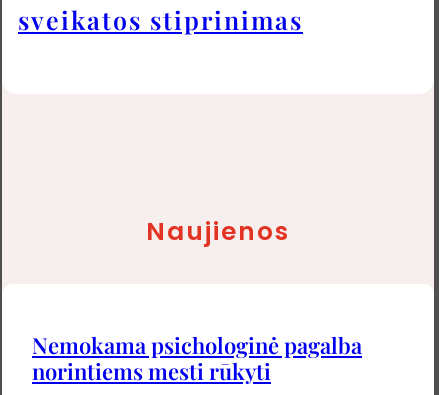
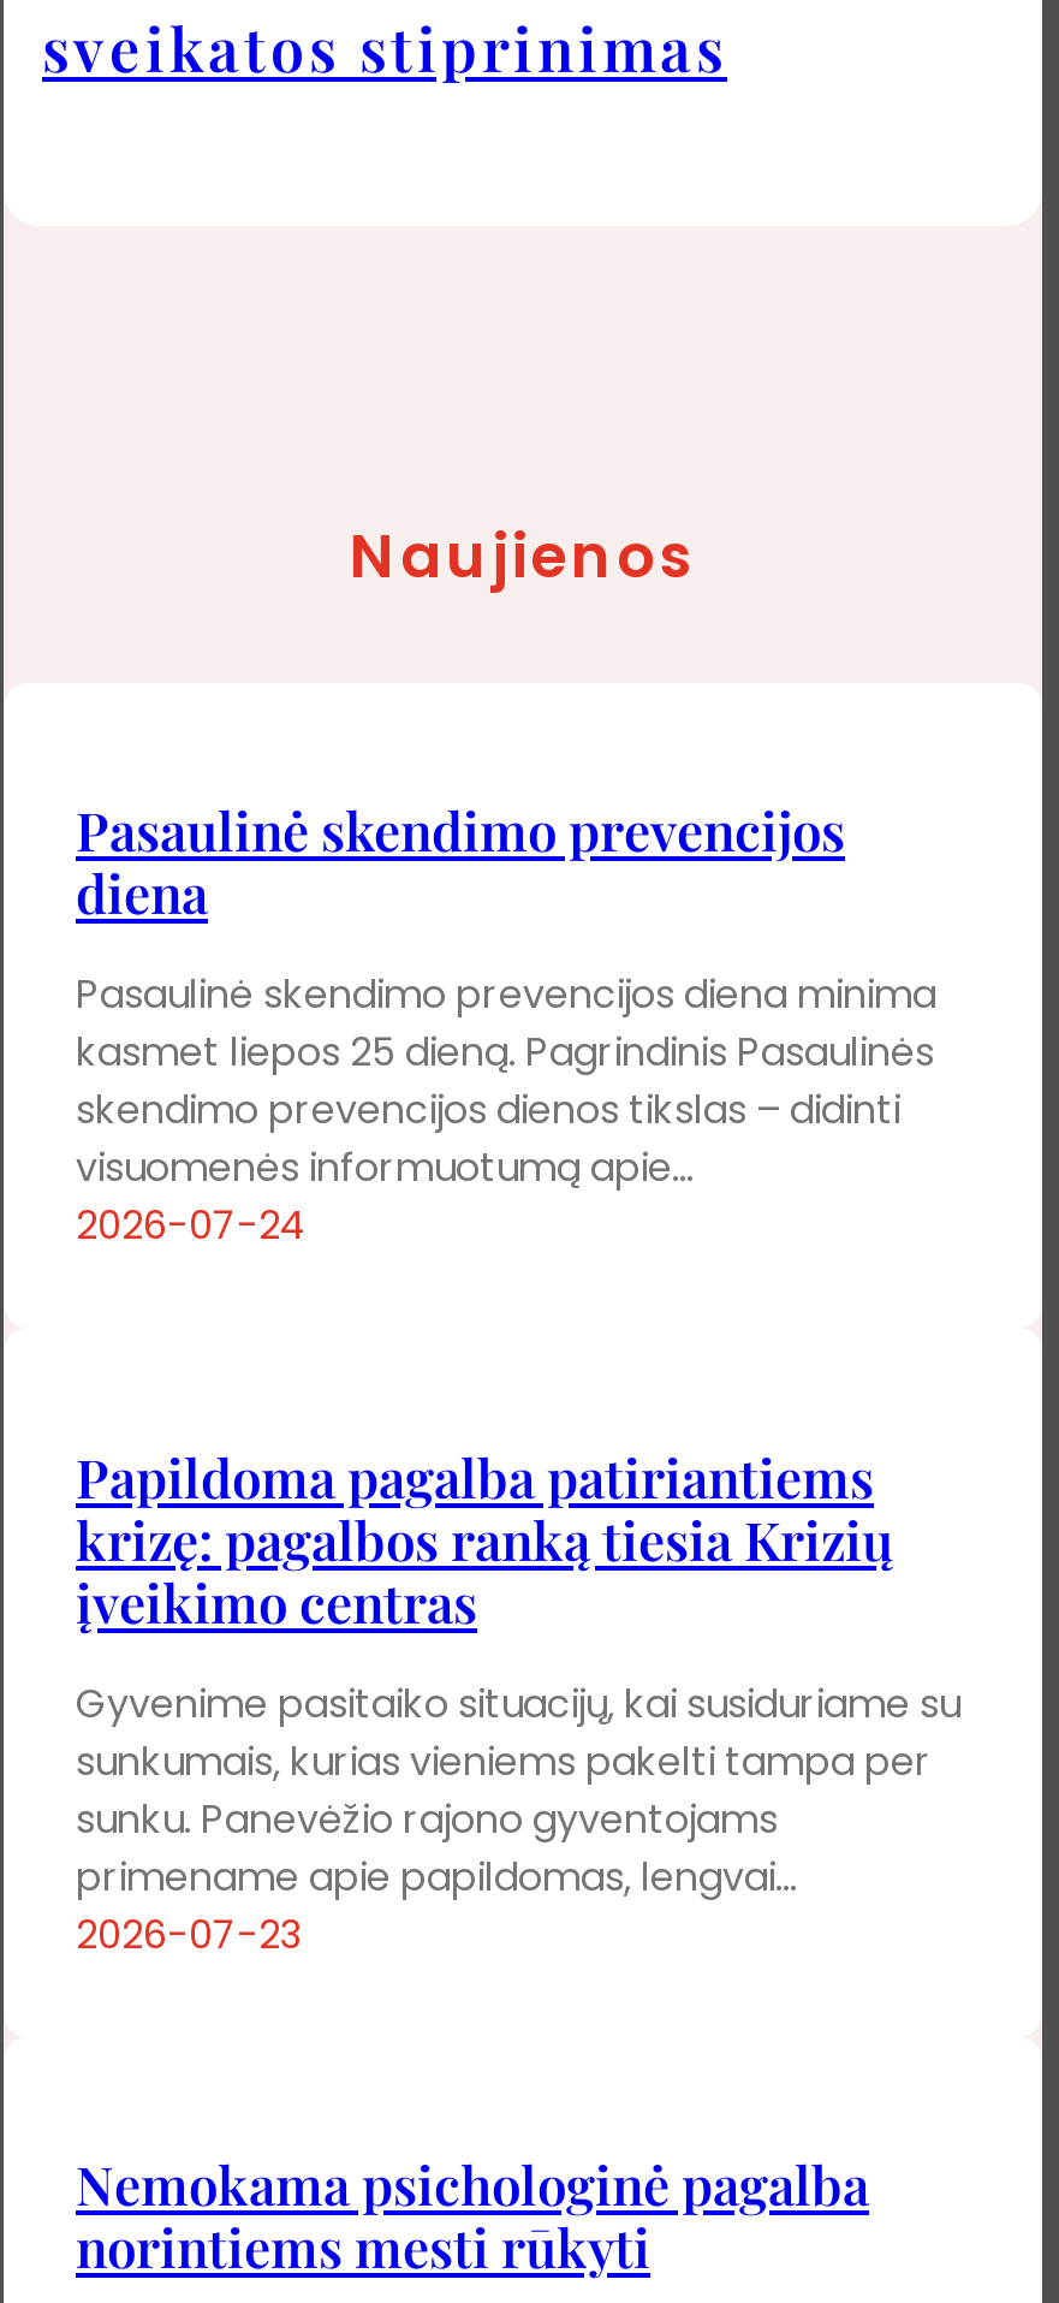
none -> [76,794,936,1254] Pasaulinė skendimo prevencijos | diena | Pasaulinė skendimo prevencijos diena minima | kasmet liepos 25 dieną. Pagrindinis Pasaulinės | skendimo prevencijos dienos tikslas – didinti | visuomenės informuotumą apie… | 2026-07-24
none -> [76,1440,960,1963] Papildoma pagalba patiriantiems | krizę: pagalbos ranką tiesia Krizių | įveikimo centras | Gyvenime pasitaiko situacijų, kai susiduriame su | sunkumais, kurias vieniems pakelti tampa per | sunku. Panevėžio rajono gyventojams | primename apie papildomas, lengvai… | 2026-07-23

